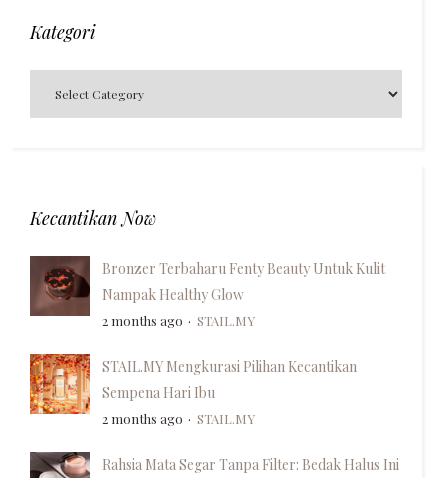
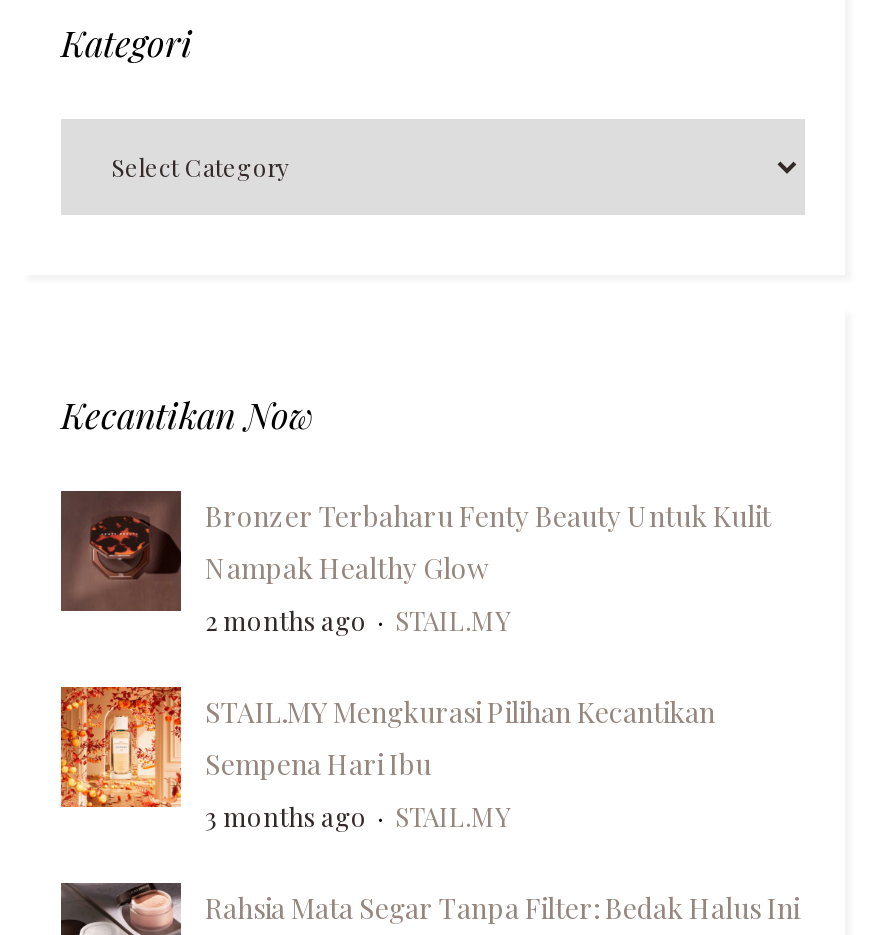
[102,410,255,427] 2 months ago STAIL.MY -> [205,799,511,833] 3 months ago STAIL.MY

